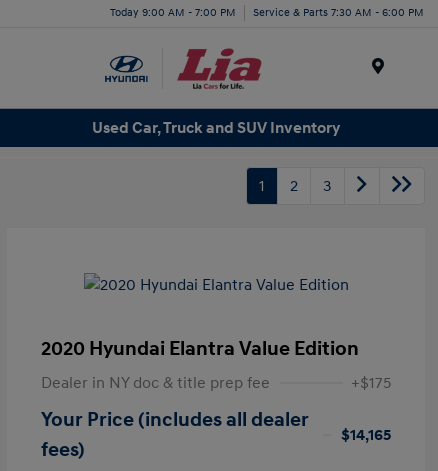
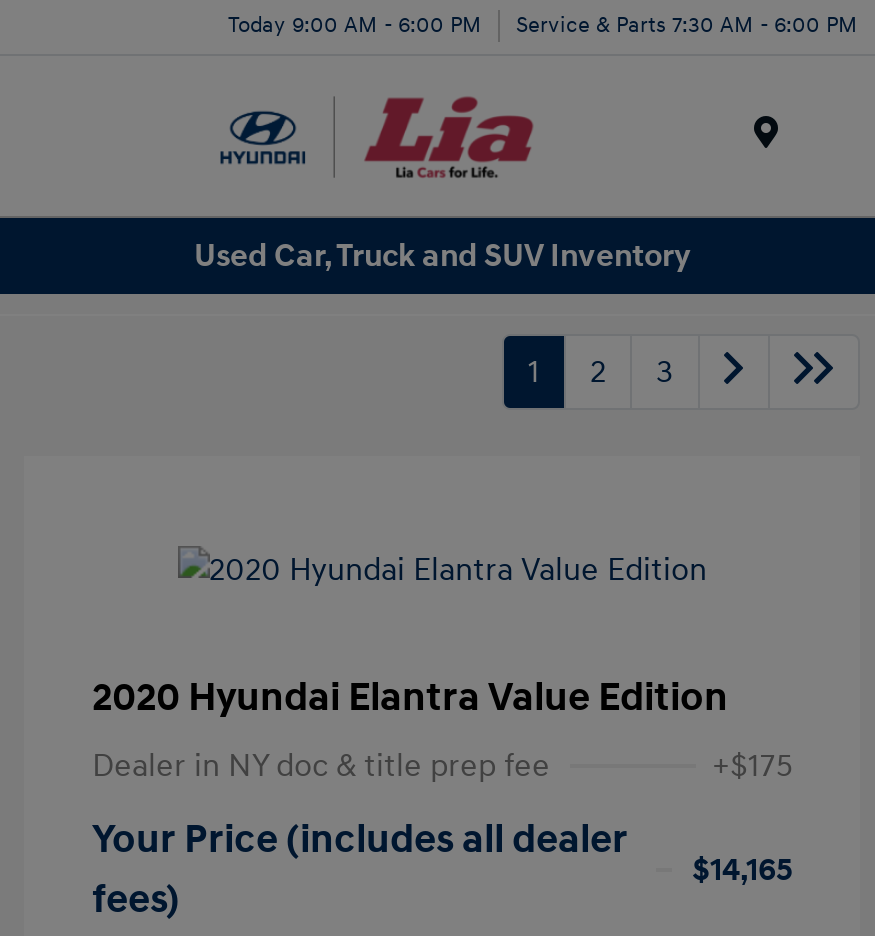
[110,5,424,18] Today 9:00 AM - 7:00 PM Service & Parts 7:30 AM - 6:00 PM -> [228,11,858,37] Today 9:00 AM - 6:00 PM Service & Parts 7:30 AM - 6:00 PM

